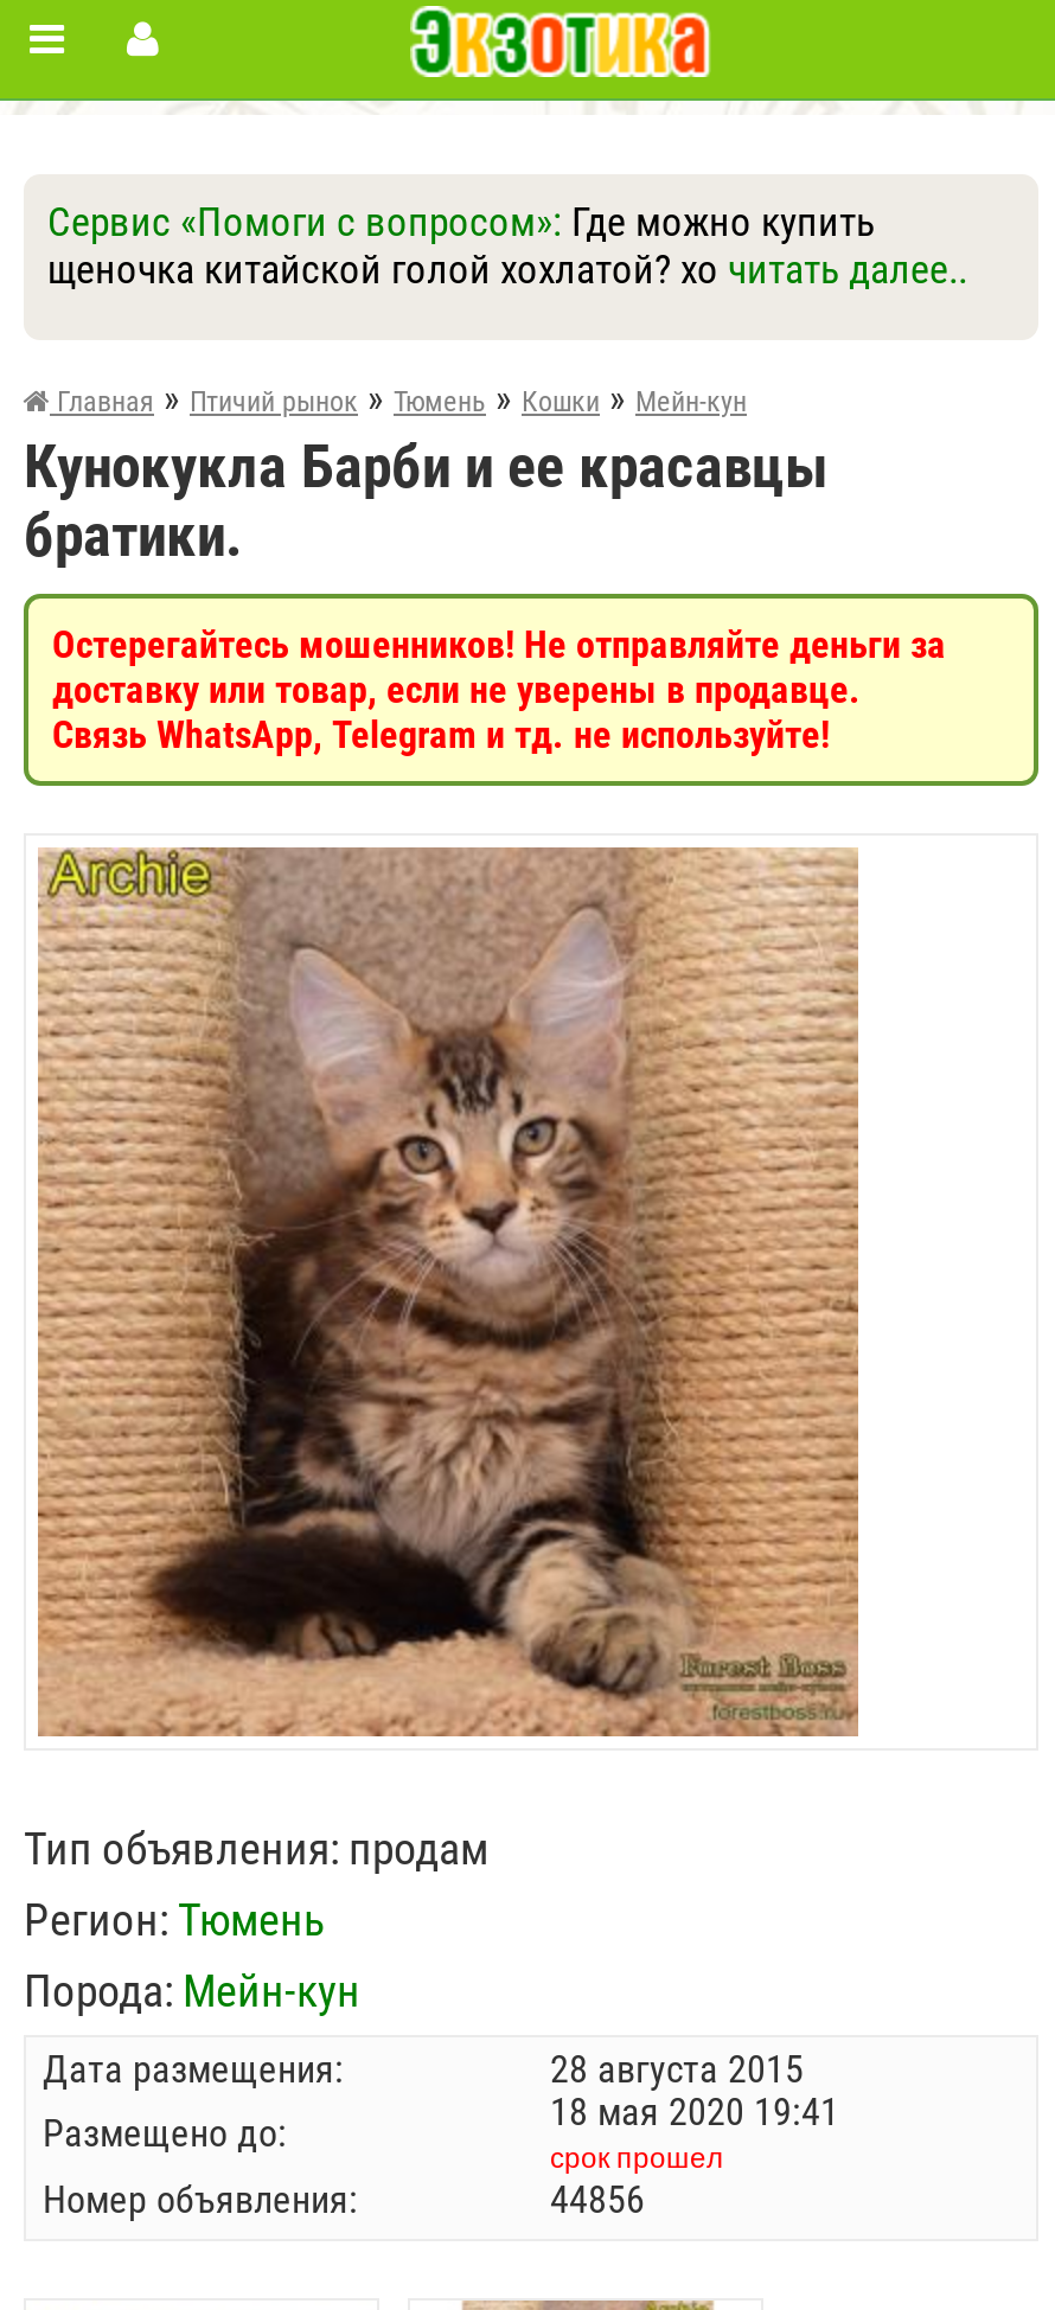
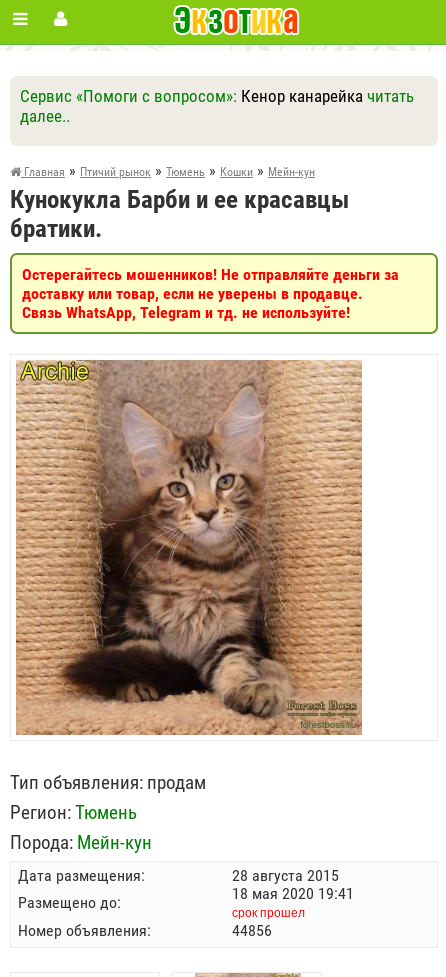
[47,198,967,293] Сервис «Помоги с вопросом»: Где можно купить | щеночка китайской голой хохлатой? хо читать далее.. -> [20,86,414,126] Сервис «Помоги с вопросом»: Кенор канарейка читать | далее..

